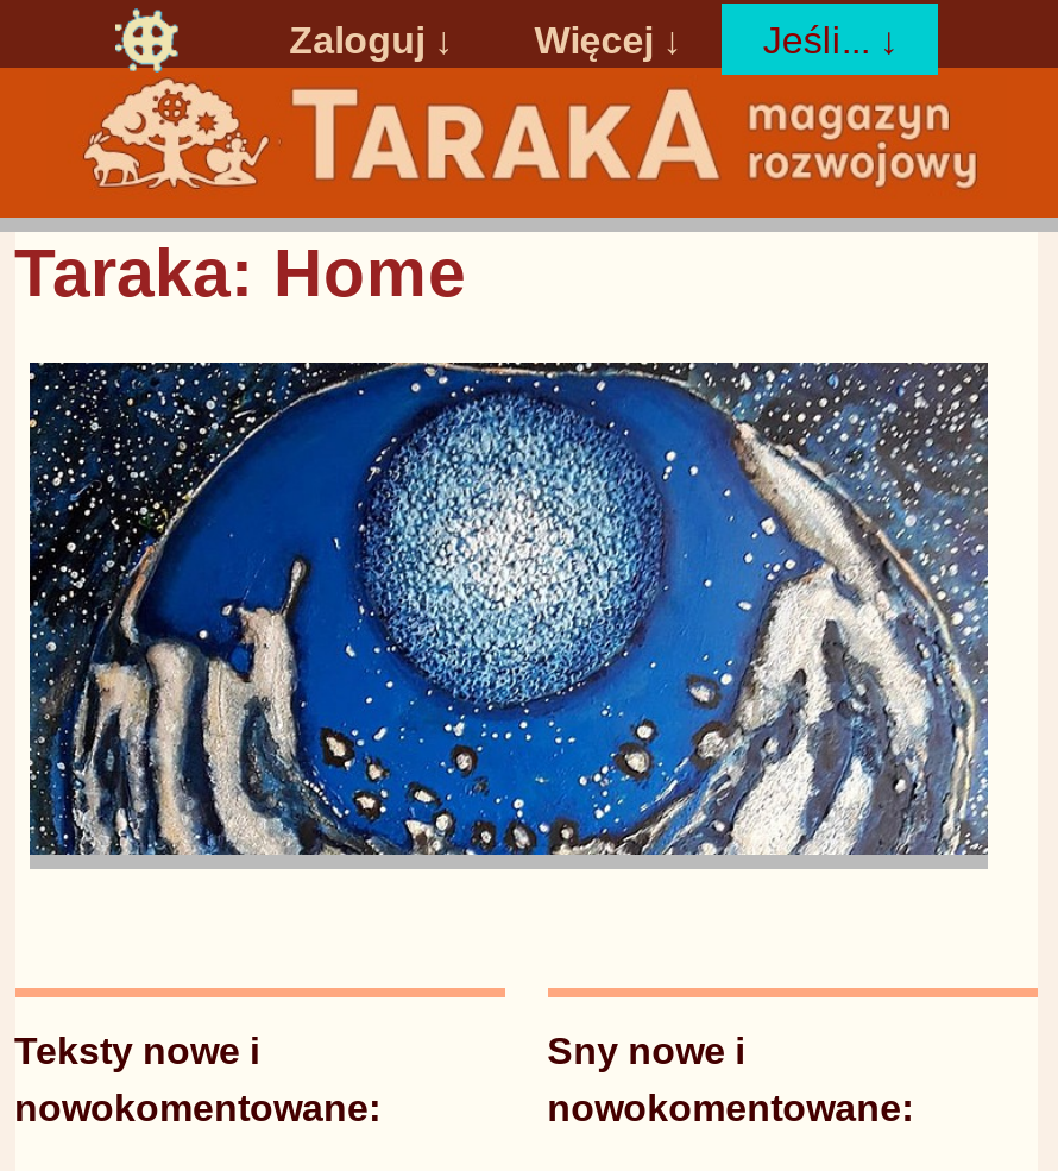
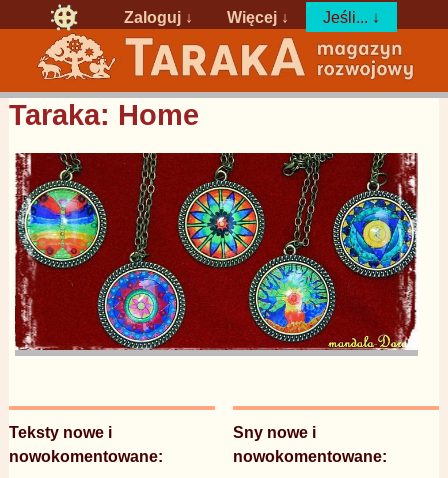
[27,360,990,857] [image] -> [14,152,418,351] [image]

